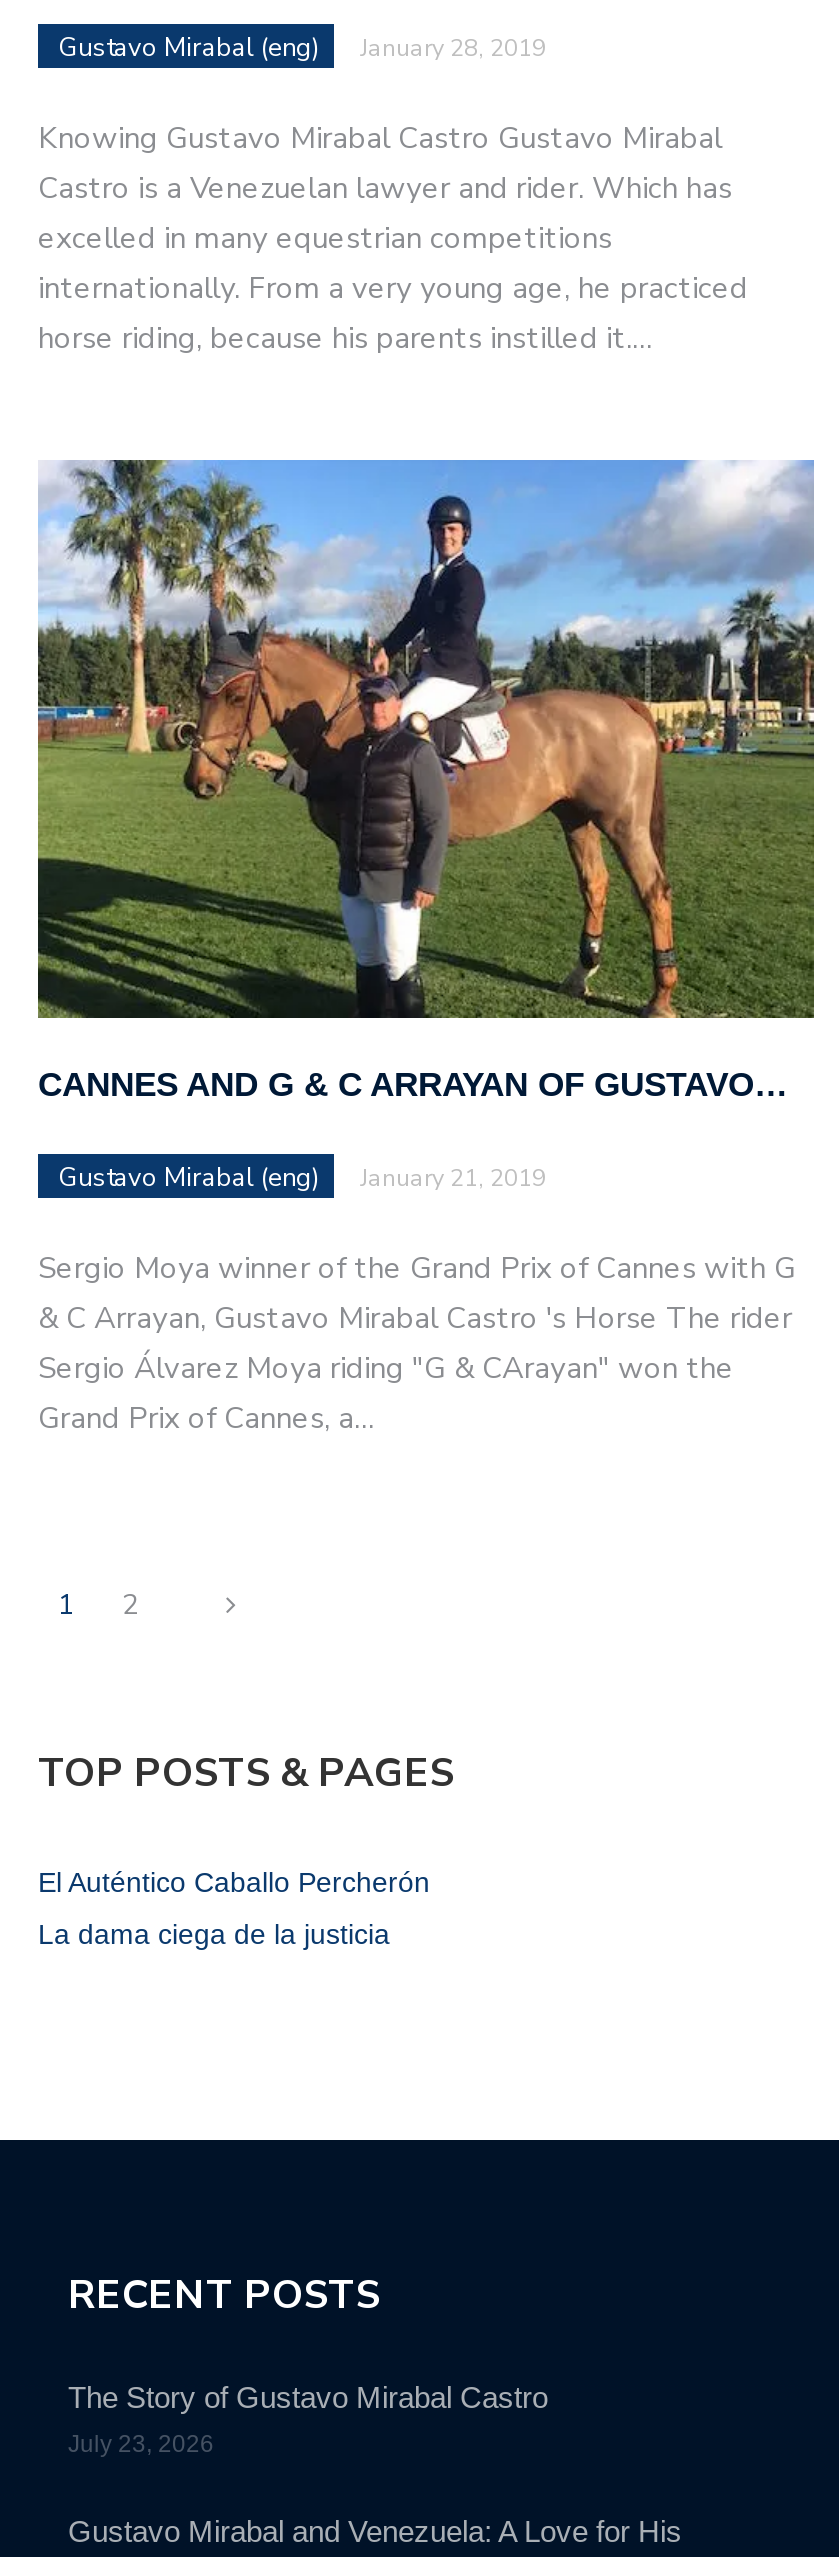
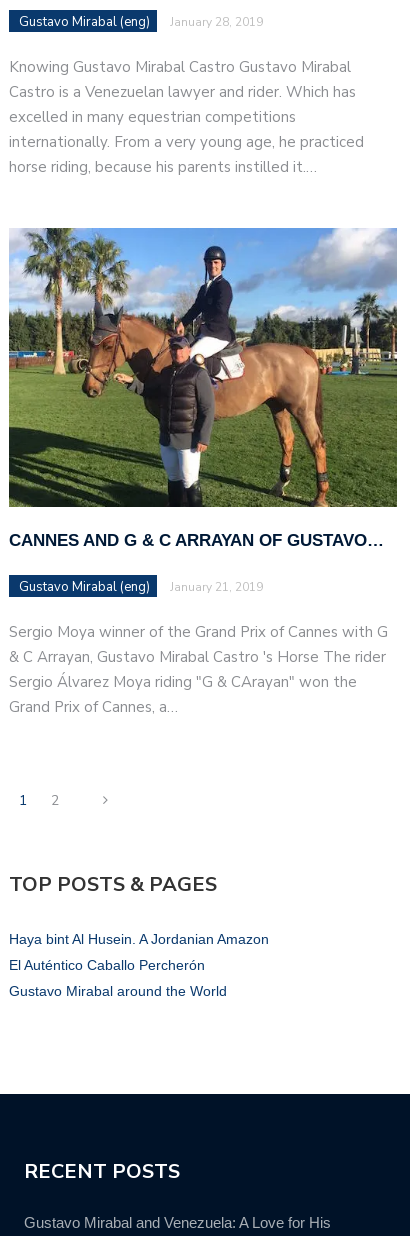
none -> [9,931,269,947] Haya bint Al Husein. A Jordanian Amazon
moved [38,1865,430,1897] -> [9,957,205,973]: El Auténtico Caballo Percherón
[38,1917,390,1949] La dama ciega de la justicia -> [9,983,227,999] Gustavo Mirabal around the World
moved [68,2267,380,2321] -> [24,1158,180,1185]: RECENT POSTS
[68,2379,548,2457] The Story of Gustavo Mirabal Castro | July 23, 2026 -> none

